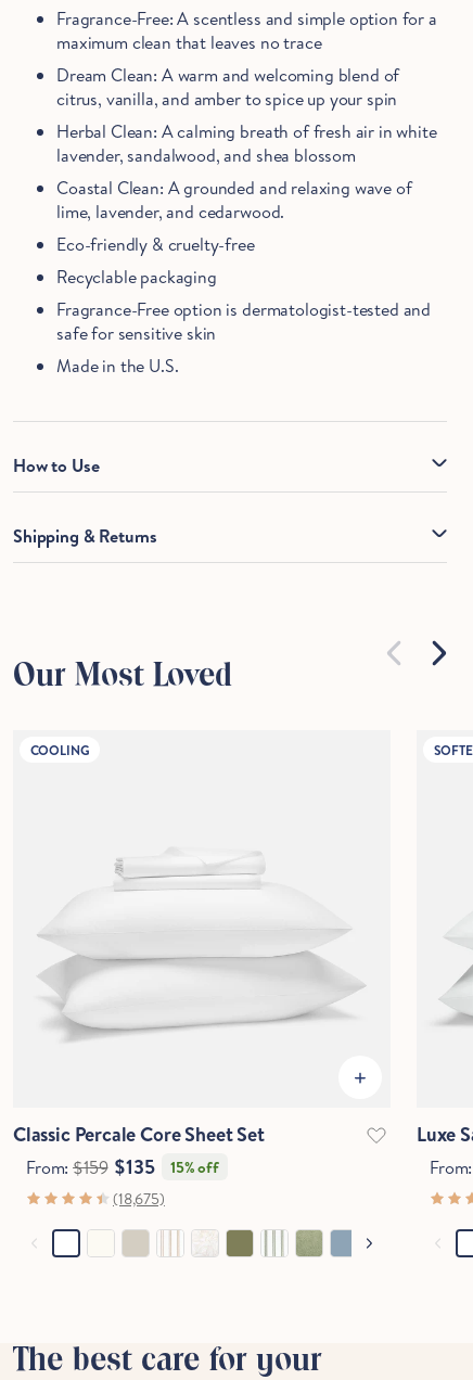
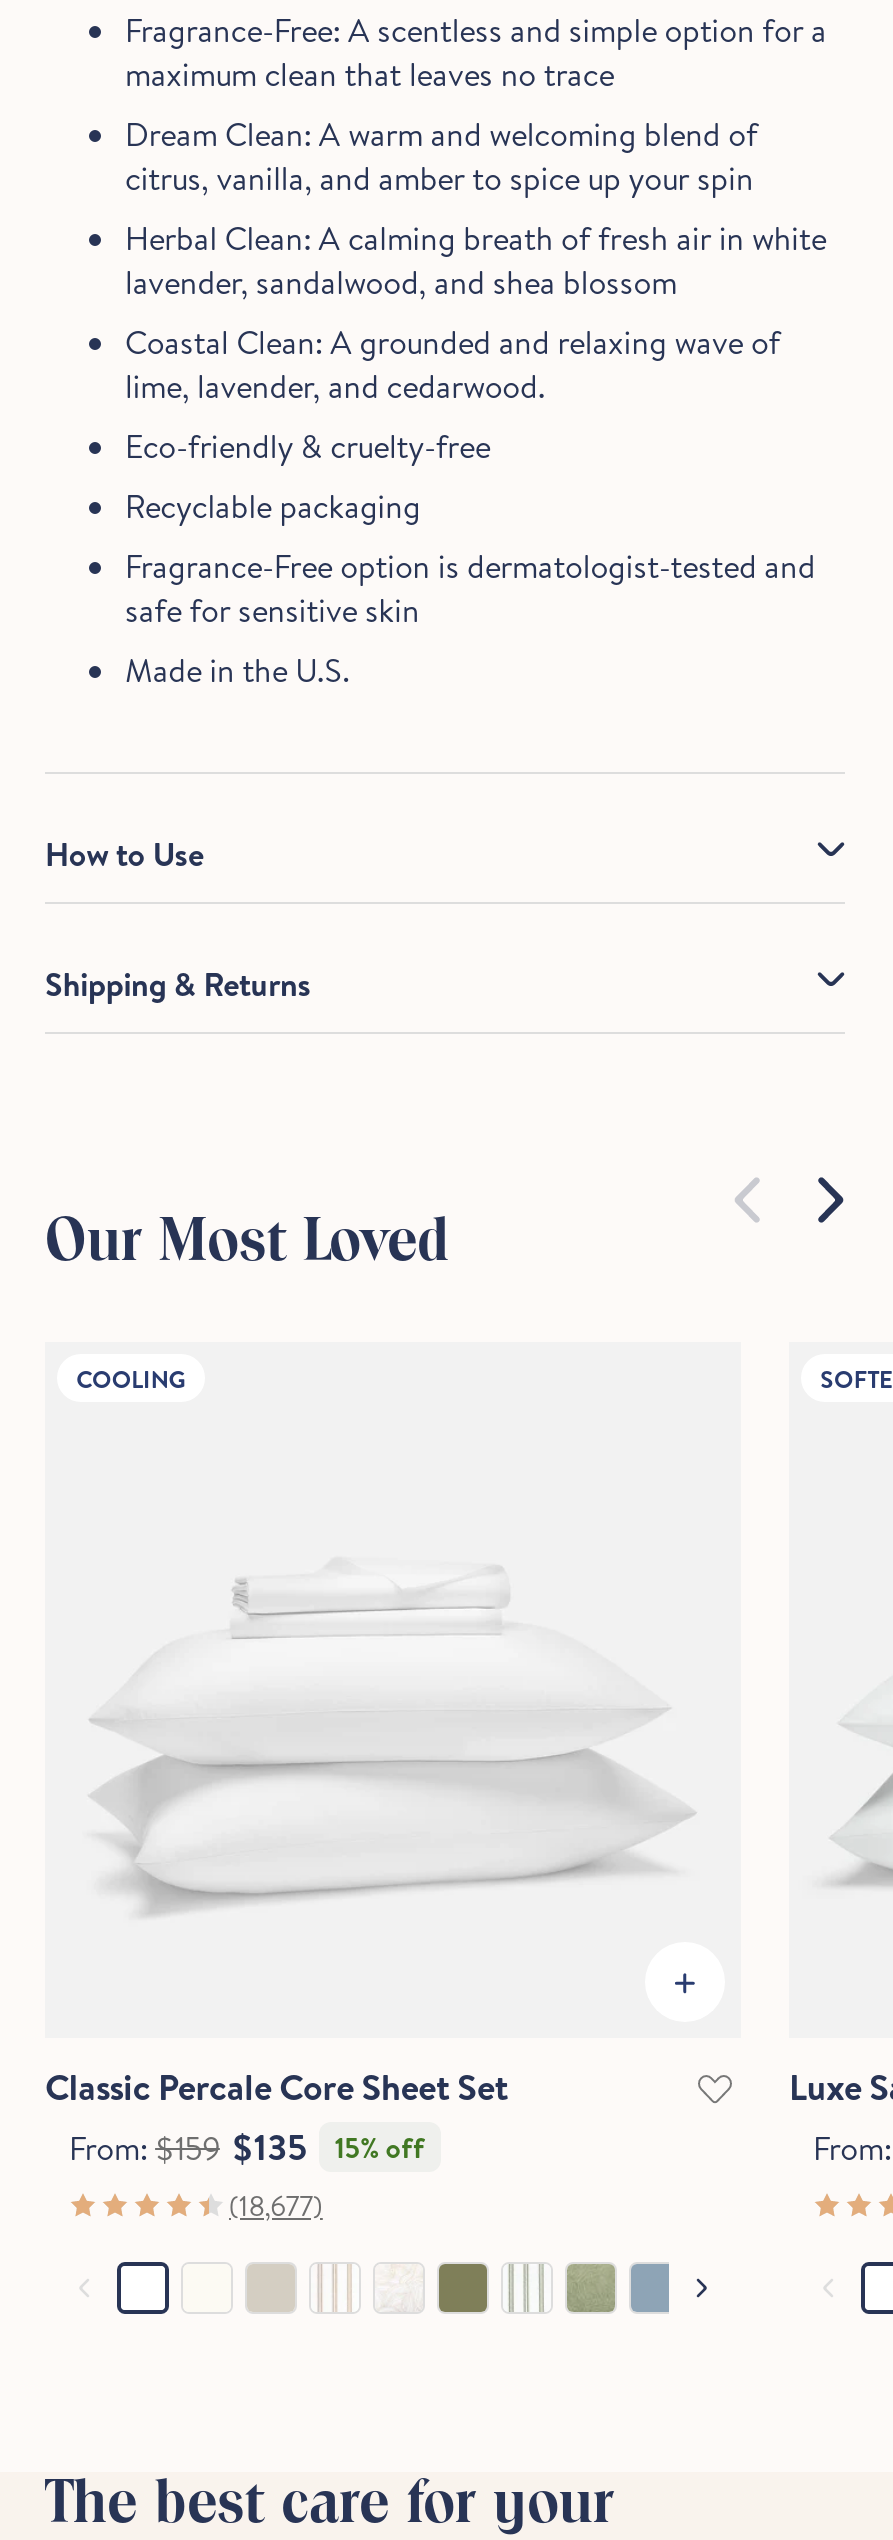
[113,1188,165,1209] (18,675) -> [229,2185,323,2225] (18,677)

